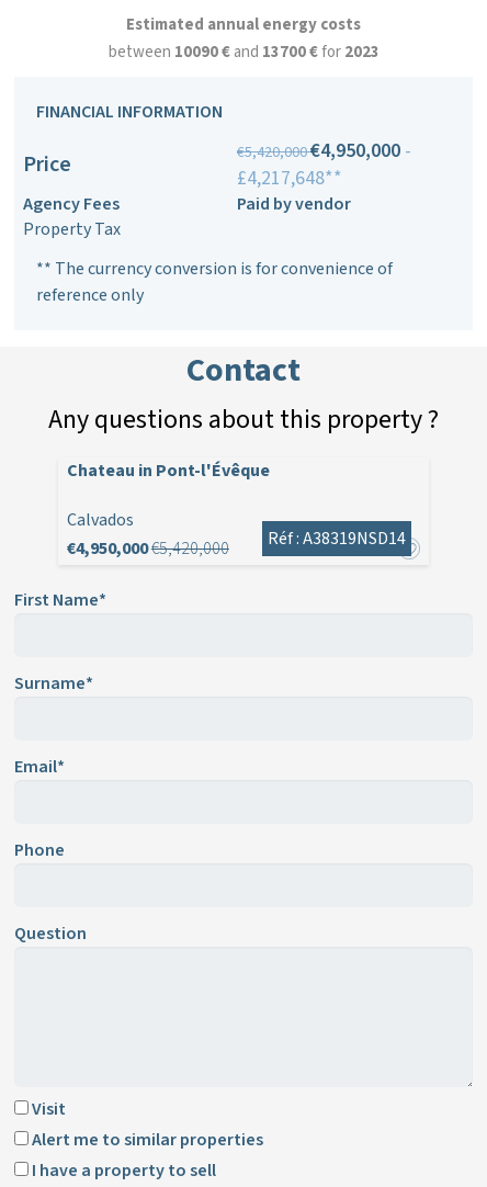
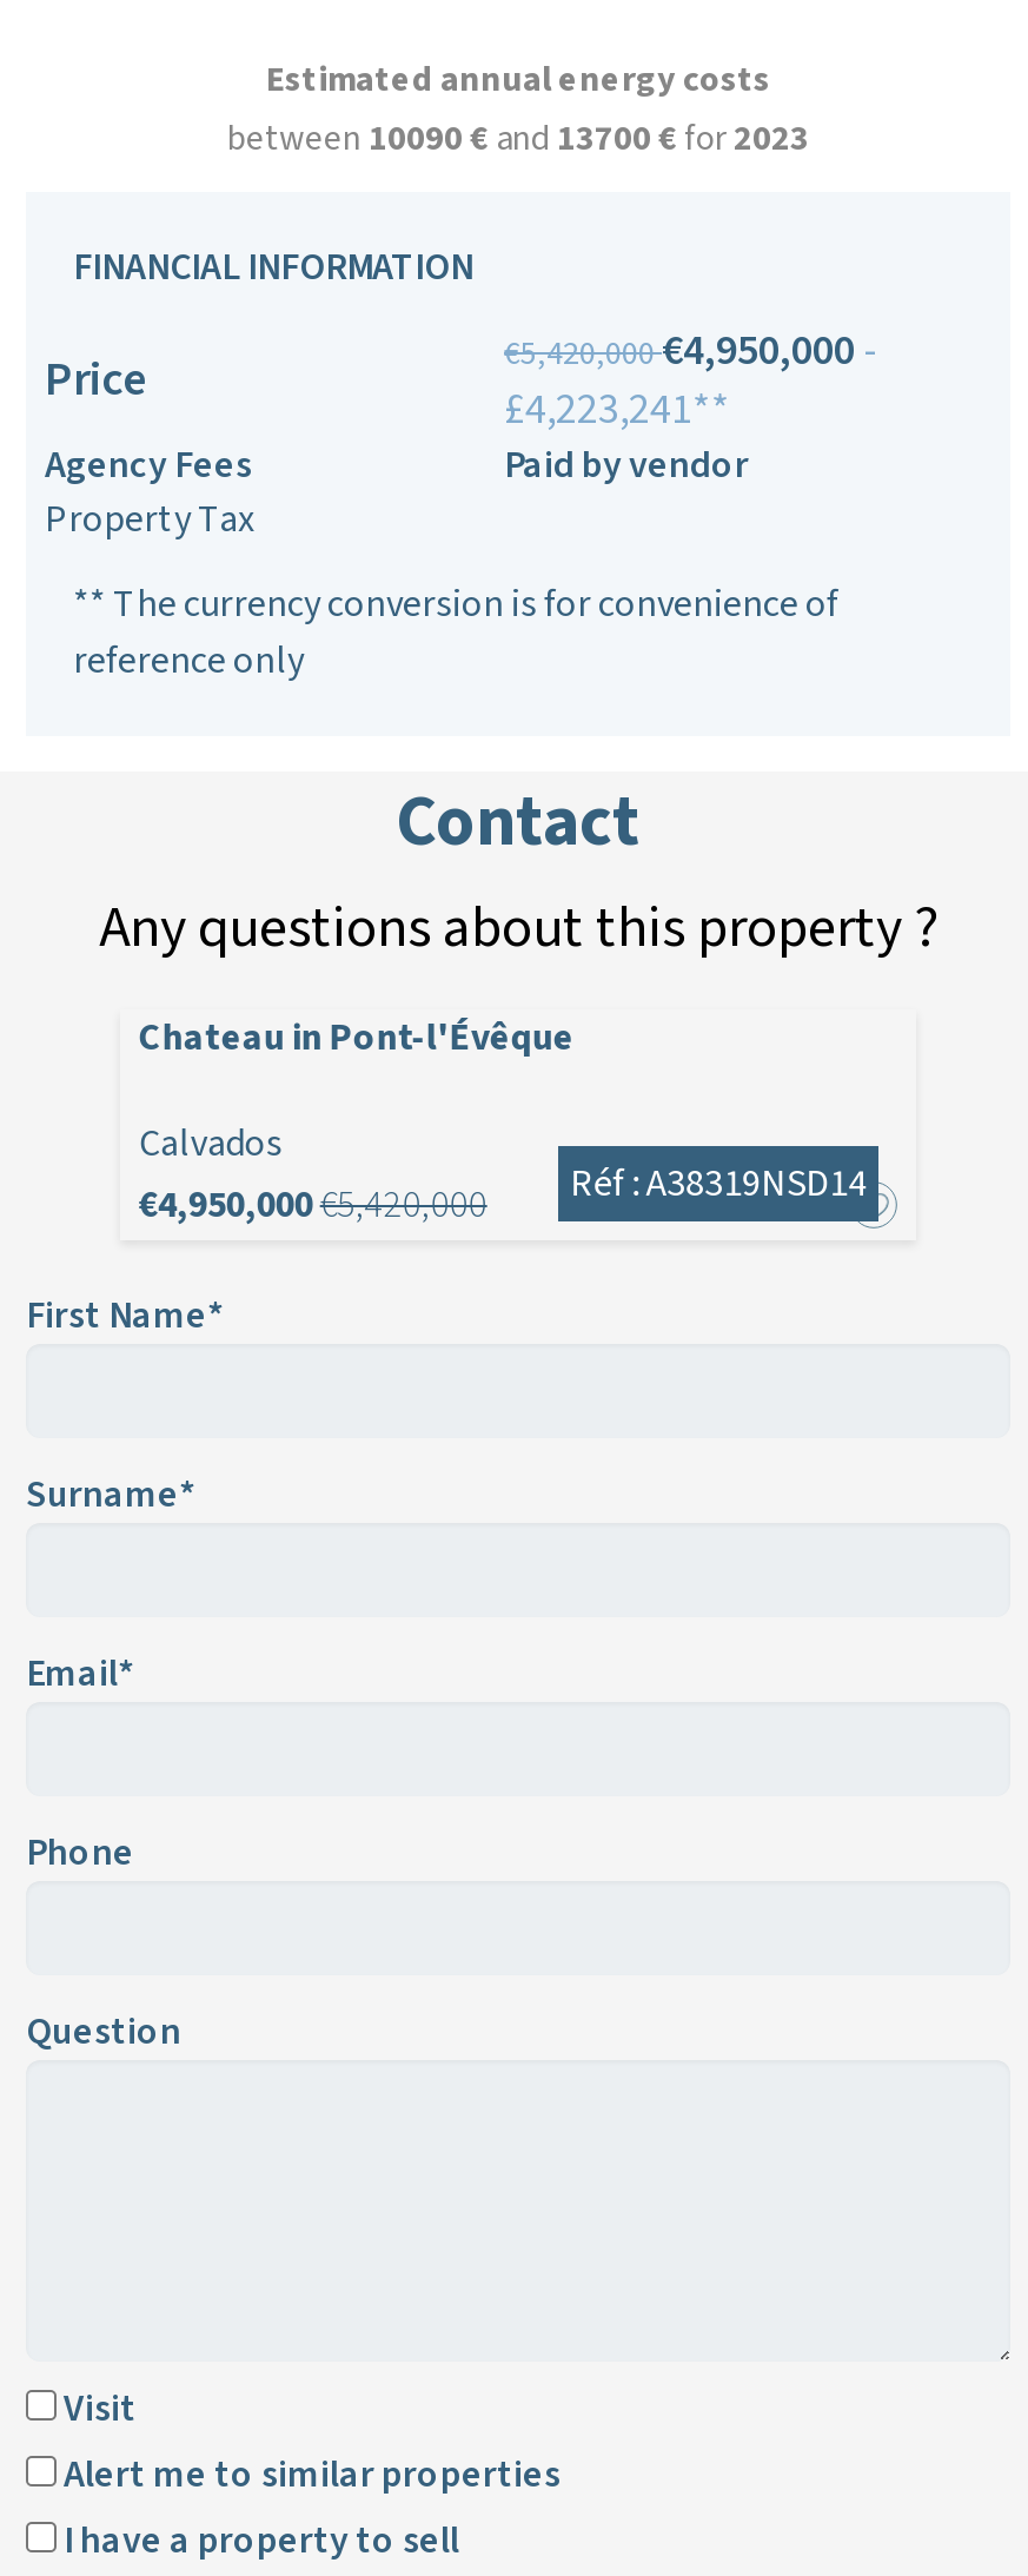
[237,164,342,192] £4,217,648** -> [504,380,730,438] £4,223,241**

